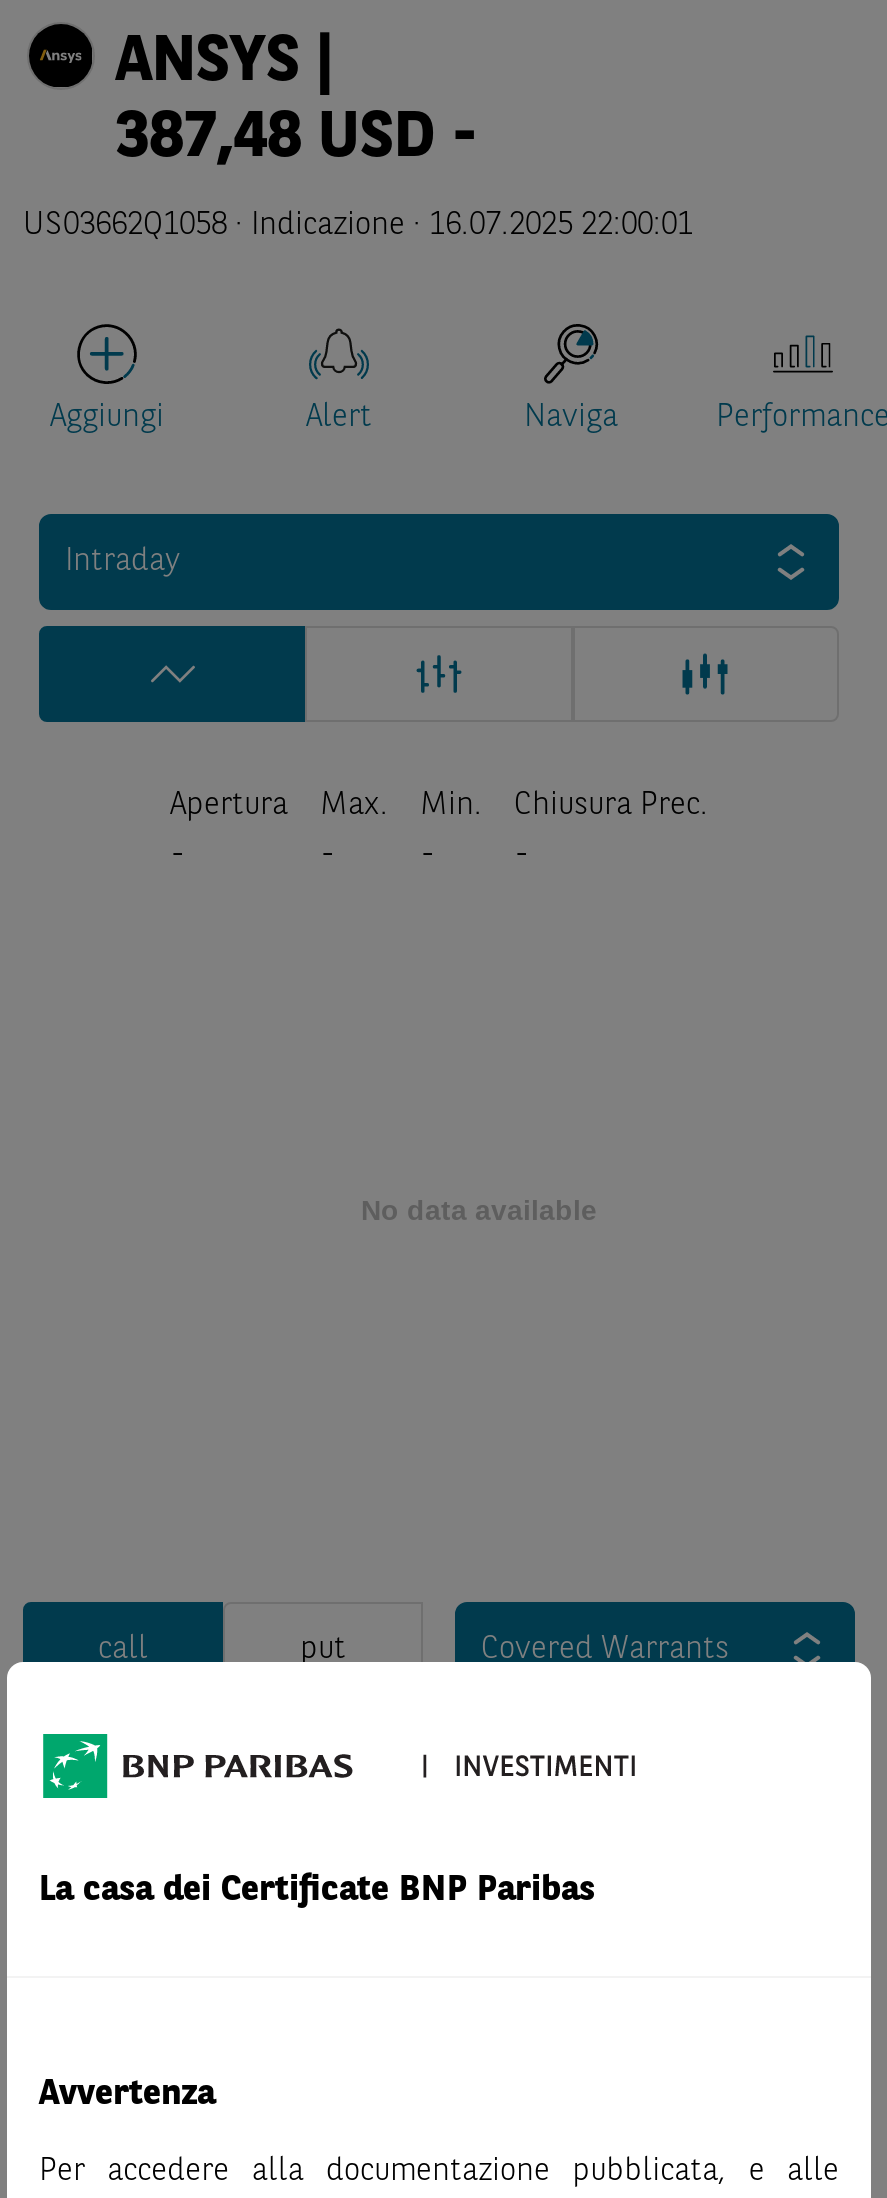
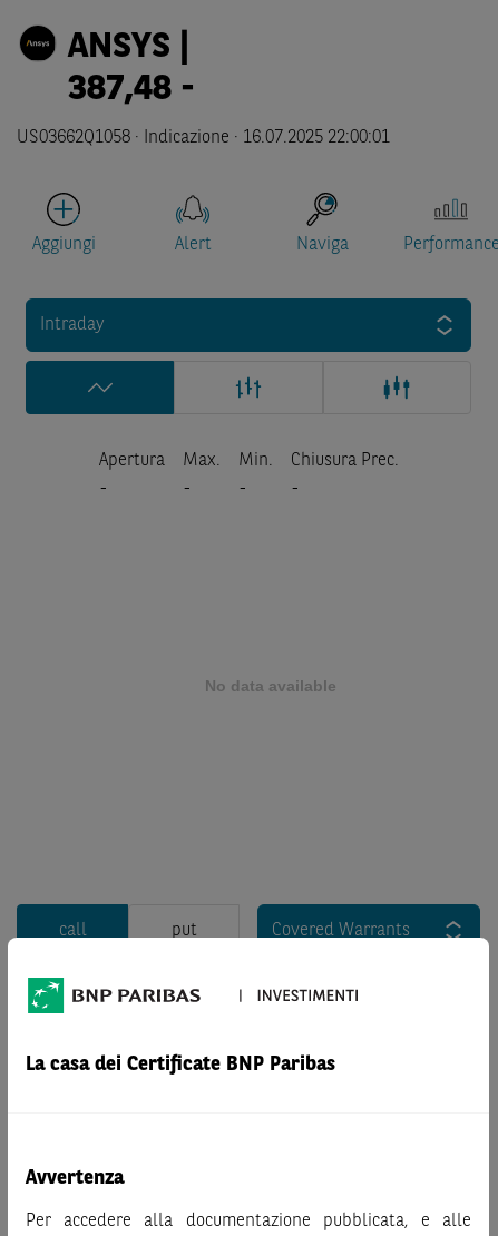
[116,108,478,172] 387,48 USD - -> [68,72,195,108] 387,48 -

